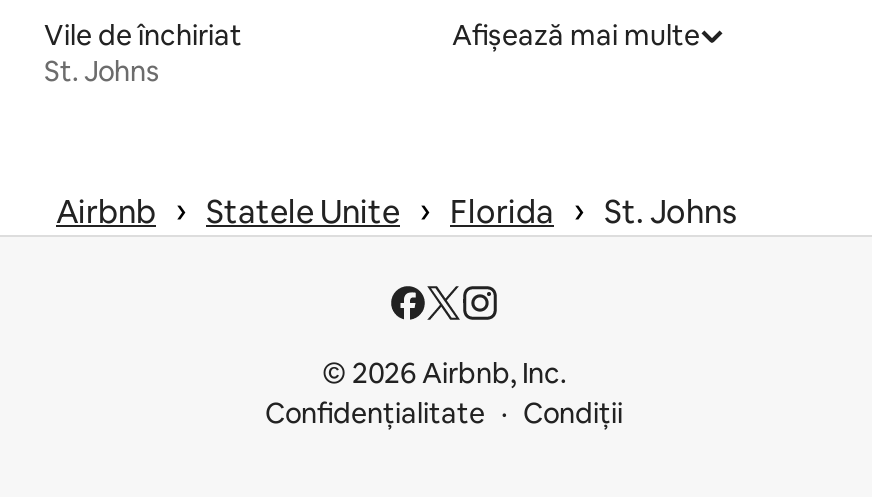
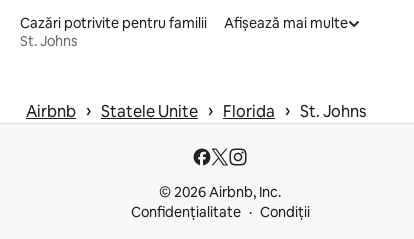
[44,17,242,53] Vile de închiriat -> [20,14,207,32] Cazări potrivite pentru familii

